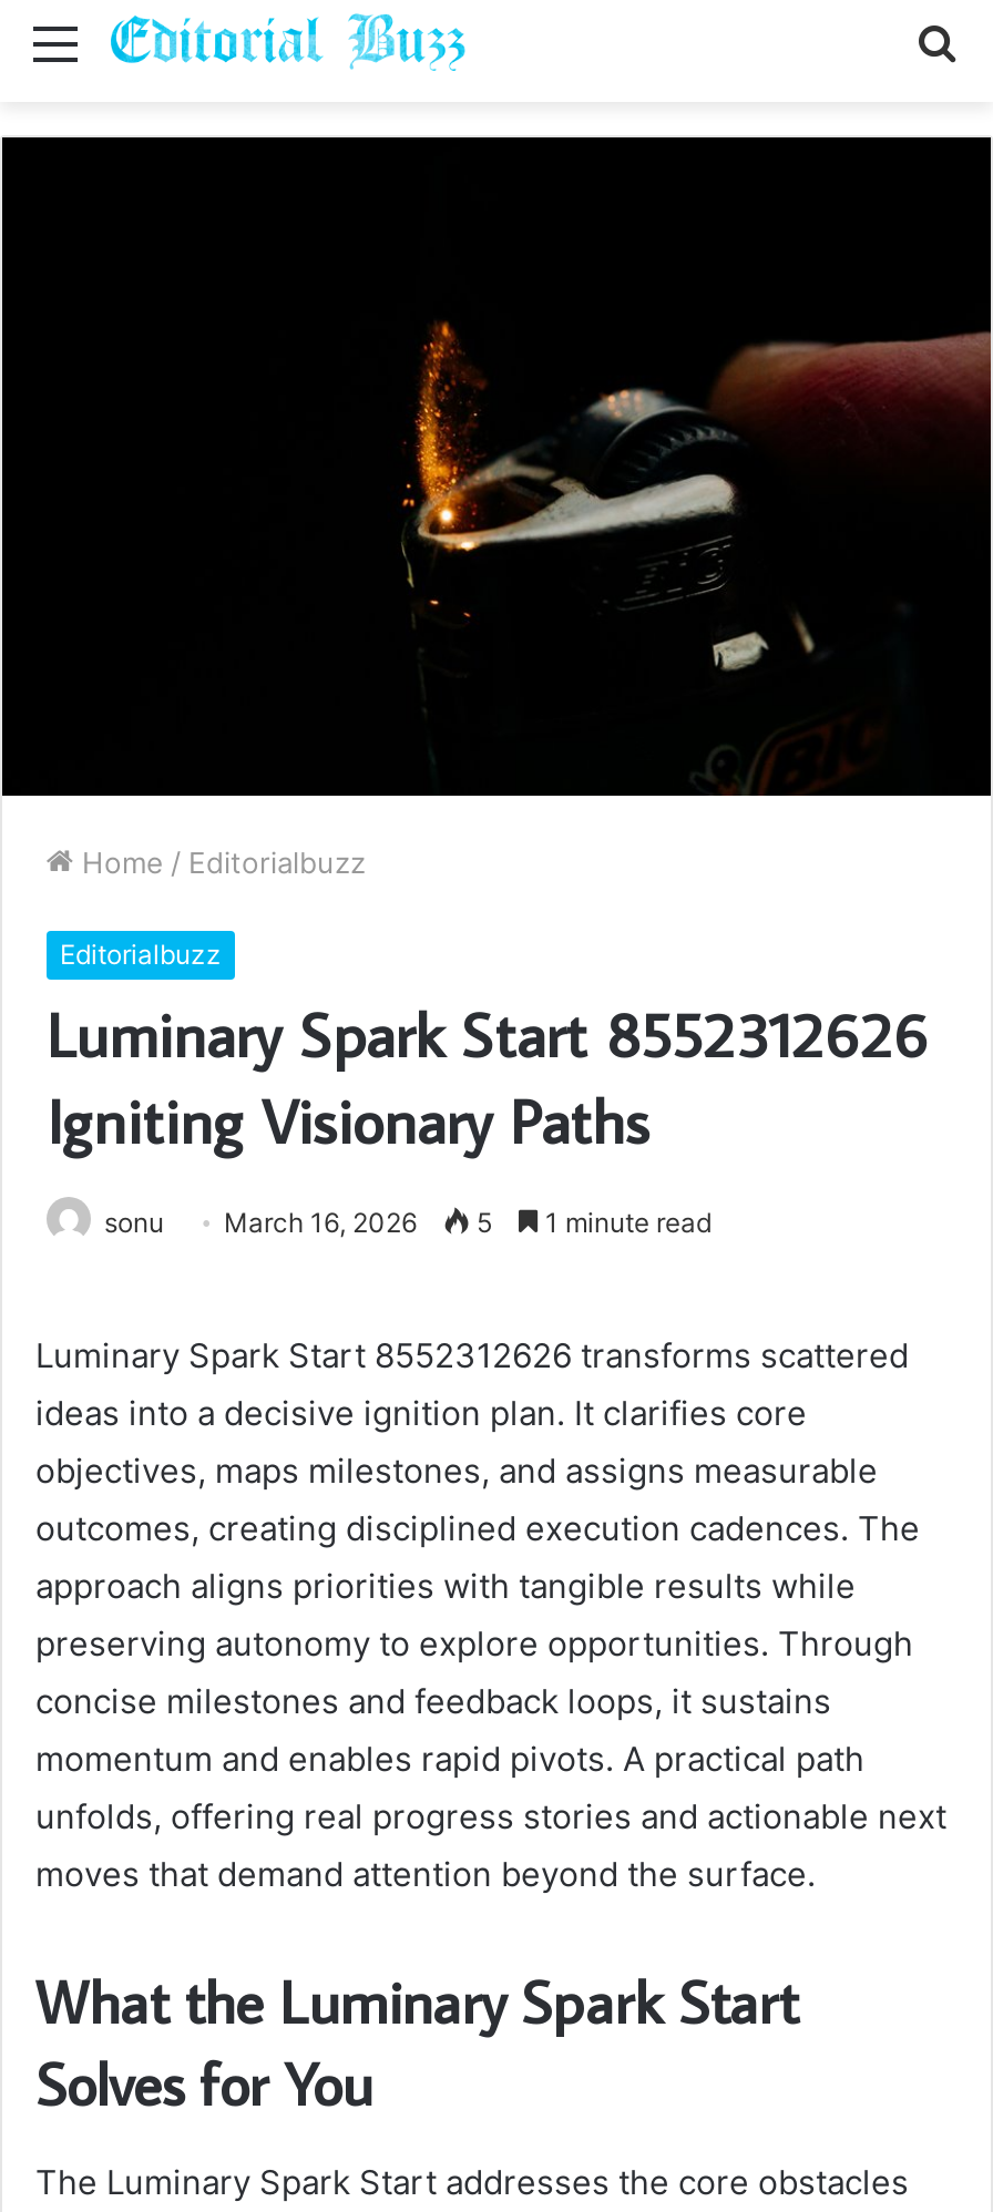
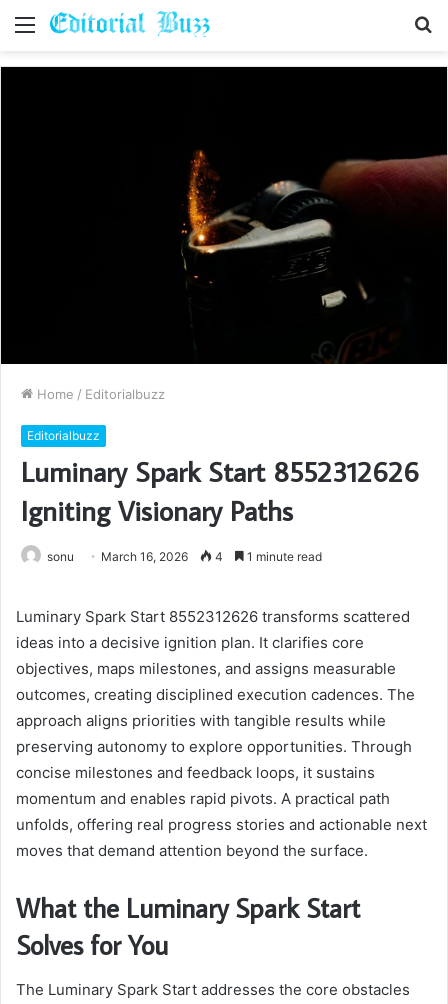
[104,1206,712,1239] sonu March 16, 2026 5 1 minute read -> [47,549,322,564] sonu March 16, 2026 4 1 minute read

